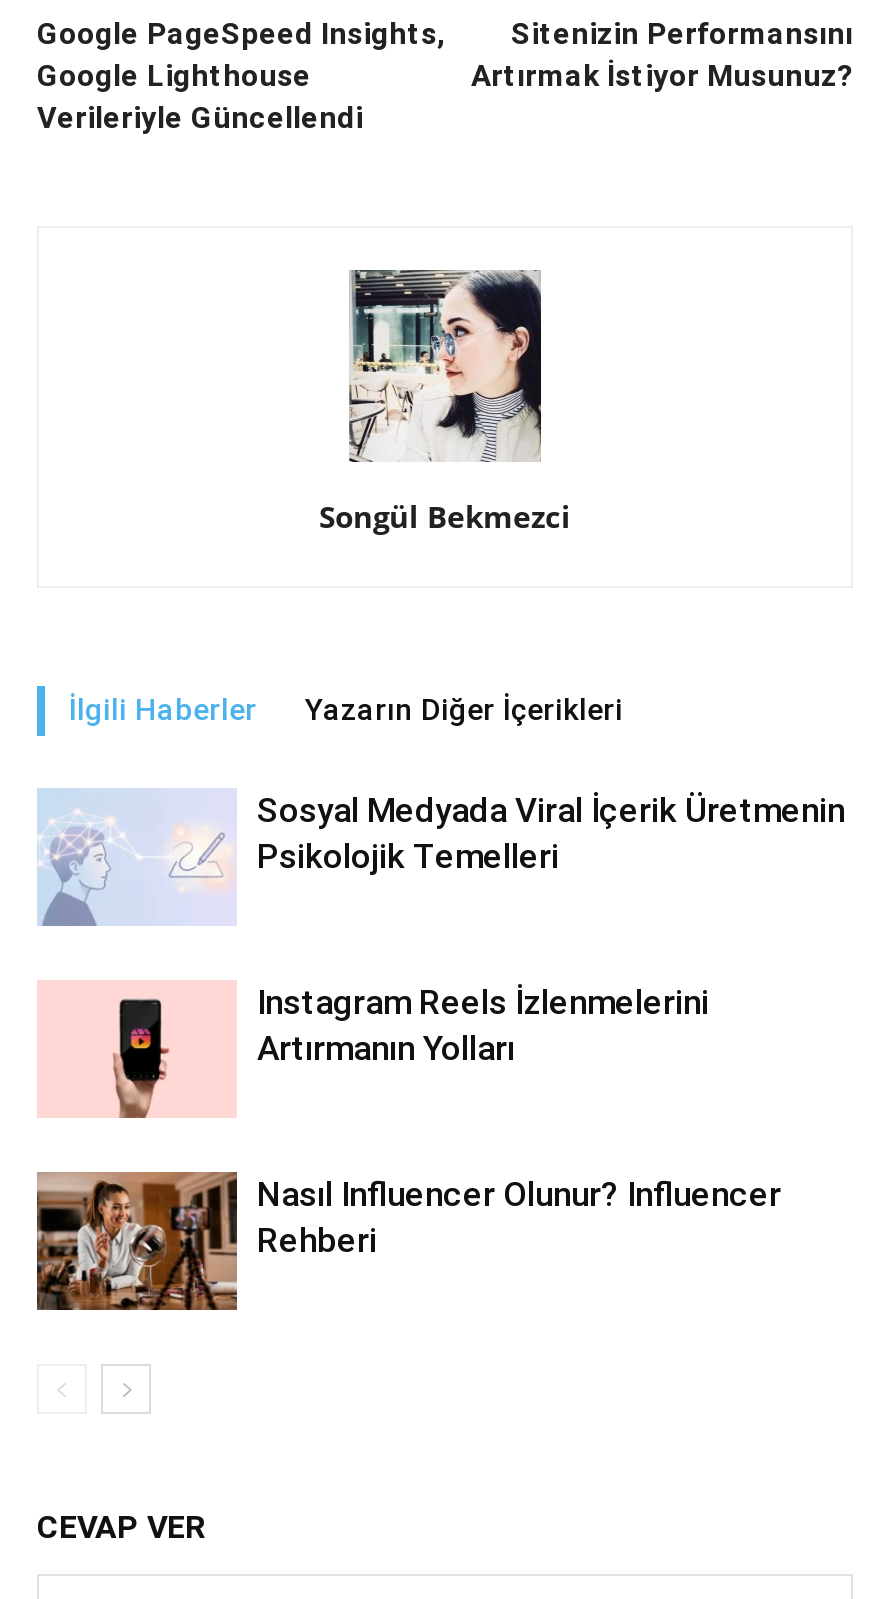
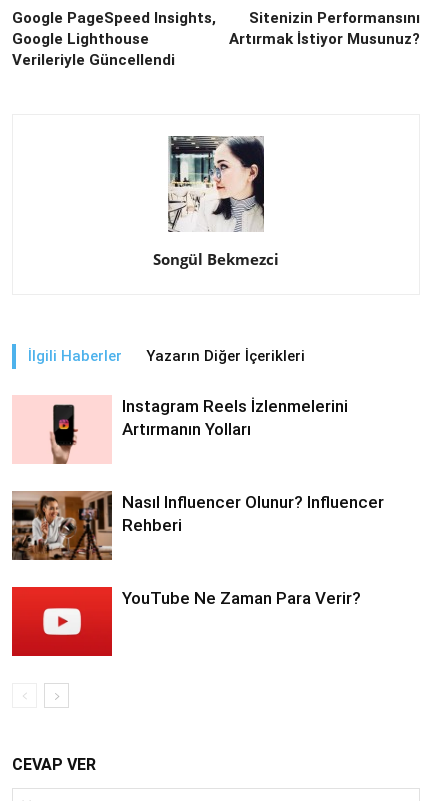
[37,787,845,927] [image] | Sosyal Medyada Viral İçerik Üretmenin | Psikolojik Temelleri -> none
moved [33,982,781,1313] -> [10,396,384,562]: [image] | Instagram Reels İzlenmelerini | Artırmanın Yolları | Nasıl Influencer Olunur? Influencer | Rehberi
none -> [11,586,361,657] [image] | YouTube Ne Zaman Para Verir?

